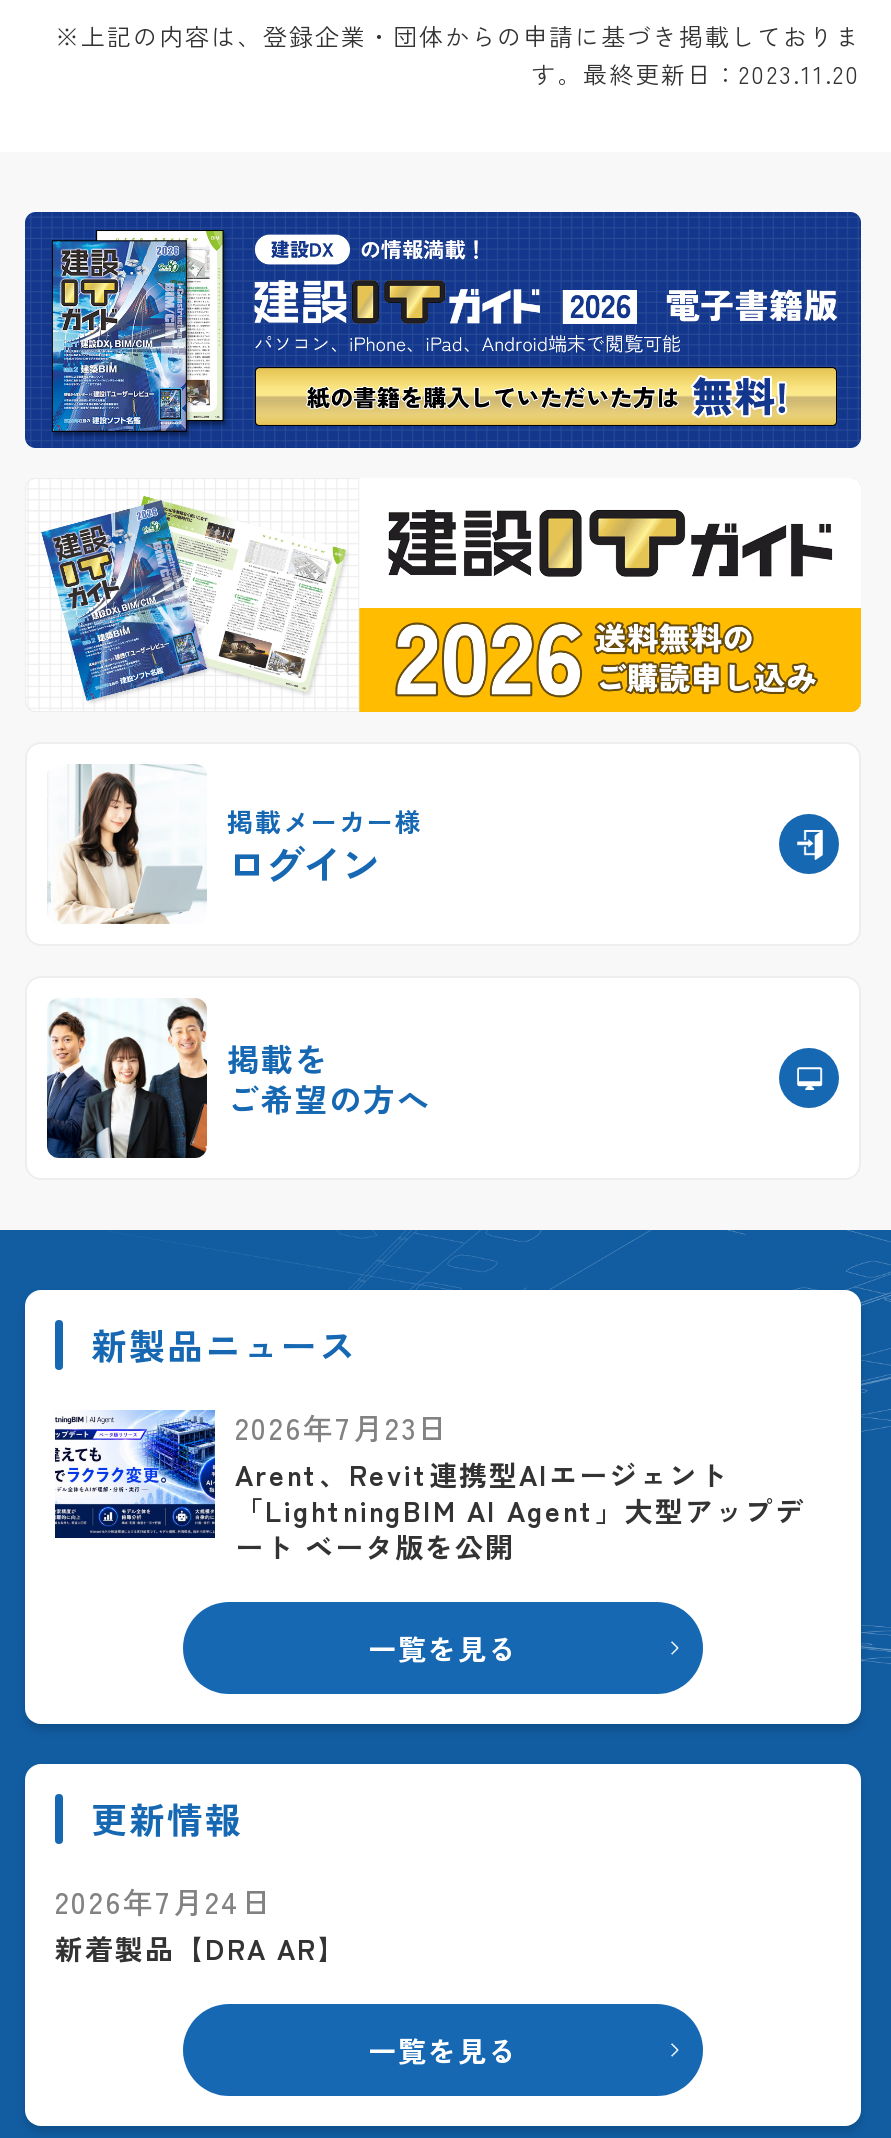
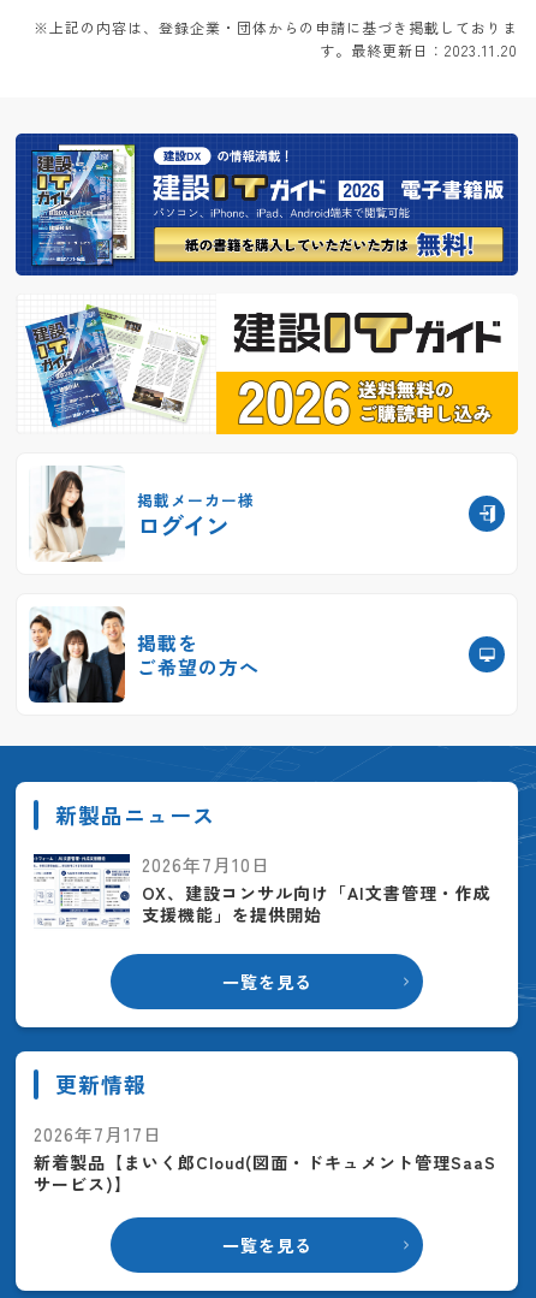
[53,1407,805,1567] [image] | 2026年7月23日 | Arent、Revit連携型AIエージェント | 「LightningBIM AI Agent」大型アップデ | ート ベータ版を公開 -> [34,852,492,927] [image] | 2026年7月10日 | OX、建設コンサル向け「AI文書管理・作成 | 支援機能」を提供開始
[55,1881,347,1969] 2026年7月24日 | 新着製品【DRA AR】 -> [34,1122,496,1196] 2026年7月17日 | 新着製品【まいく郎Cloud(図面・ドキュメント管理SaaS | サービス)】

